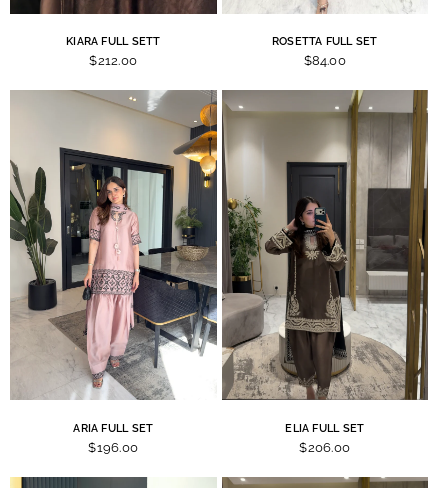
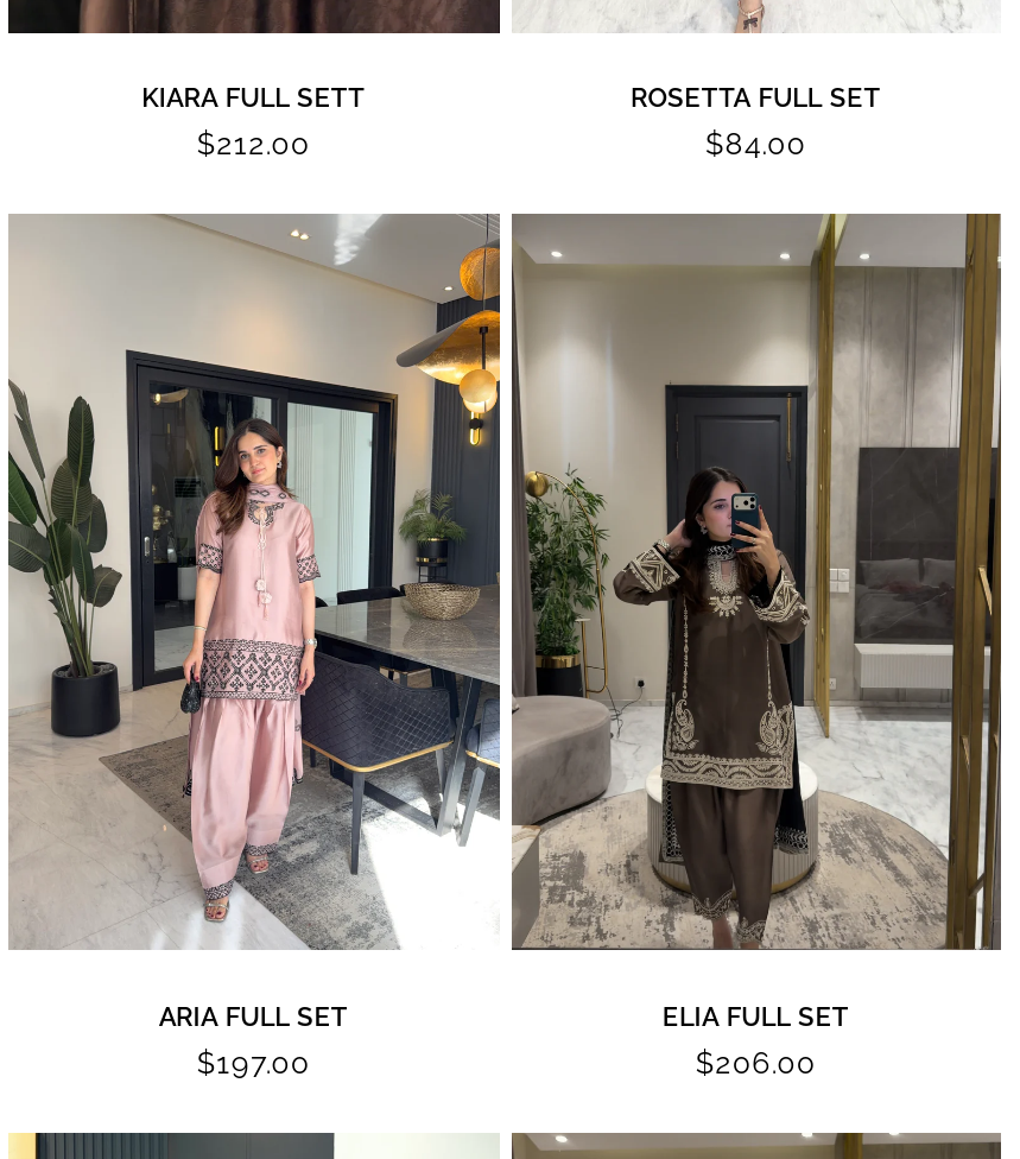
[88,440,138,455] $196.00 -> [197,1045,310,1080] $197.00

